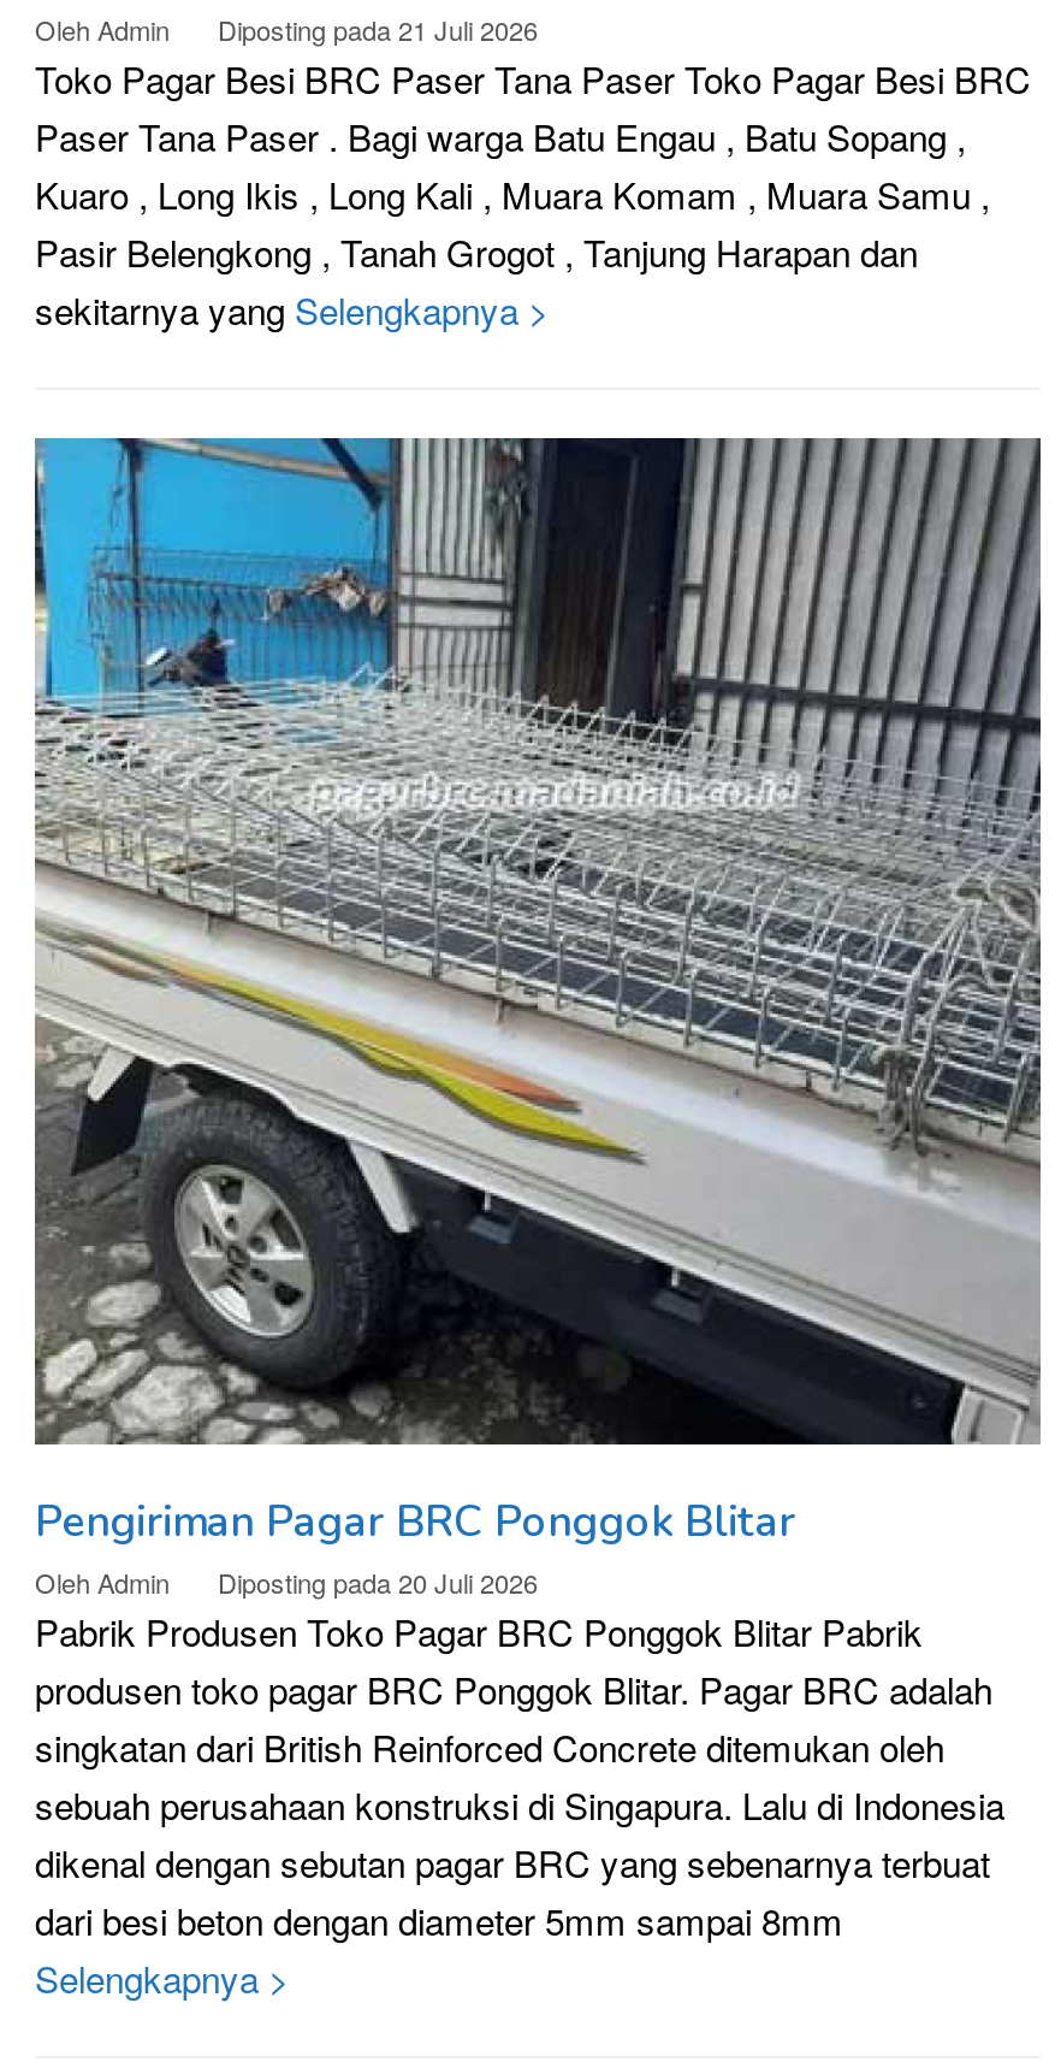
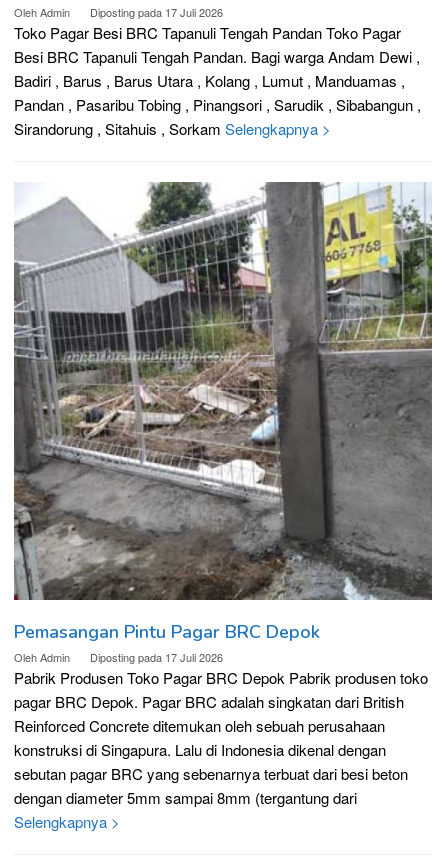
[35,10,1031,335] Diposting pada 21 Juli 2026 | Toko Pagar Besi BRC Paser Tana Paser Toko Pagar Besi BRC | Paser Tana Paser . Bagi warga Batu Engau , Batu Sopang , | Kuaro , Long Ikis , Long Kali , Muara Komam , Muara Samu , | Pasir Belengkong , Tanah Grogot , Tanjung Harapan dan | sekitarnya yang Selengkapnya > -> [14,4,421,139] Diposting pada 17 Juli 2026 | Toko Pagar Besi BRC Tapanuli Tengah Pandan Toko Pagar | Besi BRC Tapanuli Tengah Pandan. Bagi warga Andam Dewi , | Badiri , Barus , Barus Utara , Kolang , Lumut , Manduamas , | Pandan , Pasaribu Tobing , Pinangsori , Sarudik , Sibabangun , | Sirandorung , Sitahuis , Sorkam Selengkapnya >
[32,436,1043,1550] [image] | Pengiriman Pagar BRC Ponggok Blitar -> [13,181,433,644] [image] | Pemasangan Pintu Pagar BRC Depok
[35,1562,1004,1945] Diposting pada 20 Juli 2026 | Pabrik Produsen Toko Pagar BRC Ponggok Blitar Pabrik | produsen toko pagar BRC Ponggok Blitar. Pagar BRC adalah | singkatan dari British Reinforced Concrete ditemukan oleh | sebuah perusahaan konstruksi di Singapura. Lalu di Indonesia | dikenal dengan sebutan pagar BRC yang sebenarnya terbuat | dari besi beton dengan diameter 5mm sampai 8mm -> [14,649,428,808] Diposting pada 17 Juli 2026 | Pabrik Produsen Toko Pagar BRC Depok Pabrik produsen toko | pagar BRC Depok. Pagar BRC adalah singkatan dari British | Reinforced Concrete ditemukan oleh sebuah perusahaan | konstruksi di Singapura. Lalu di Indonesia dikenal dengan | sebutan pagar BRC yang sebenarnya terbuat dari besi beton | dengan diameter 5mm sampai 8mm (tergantung dari

